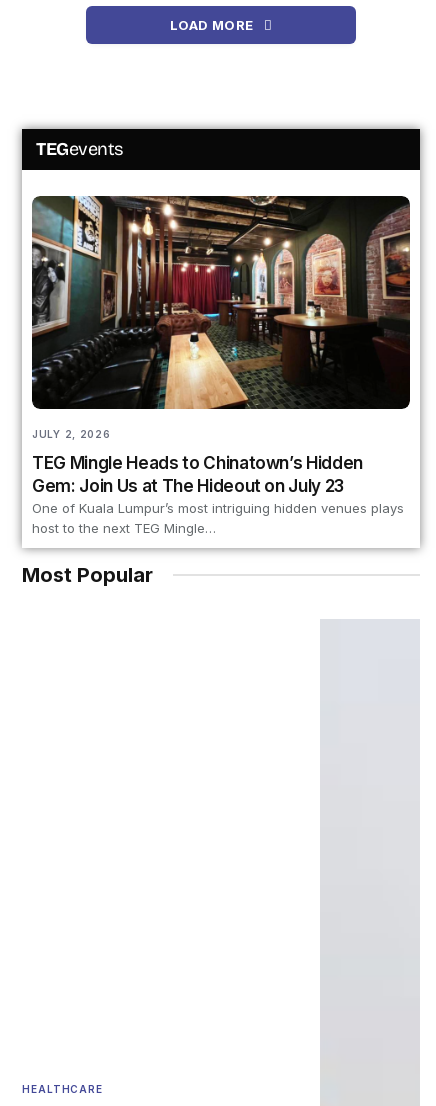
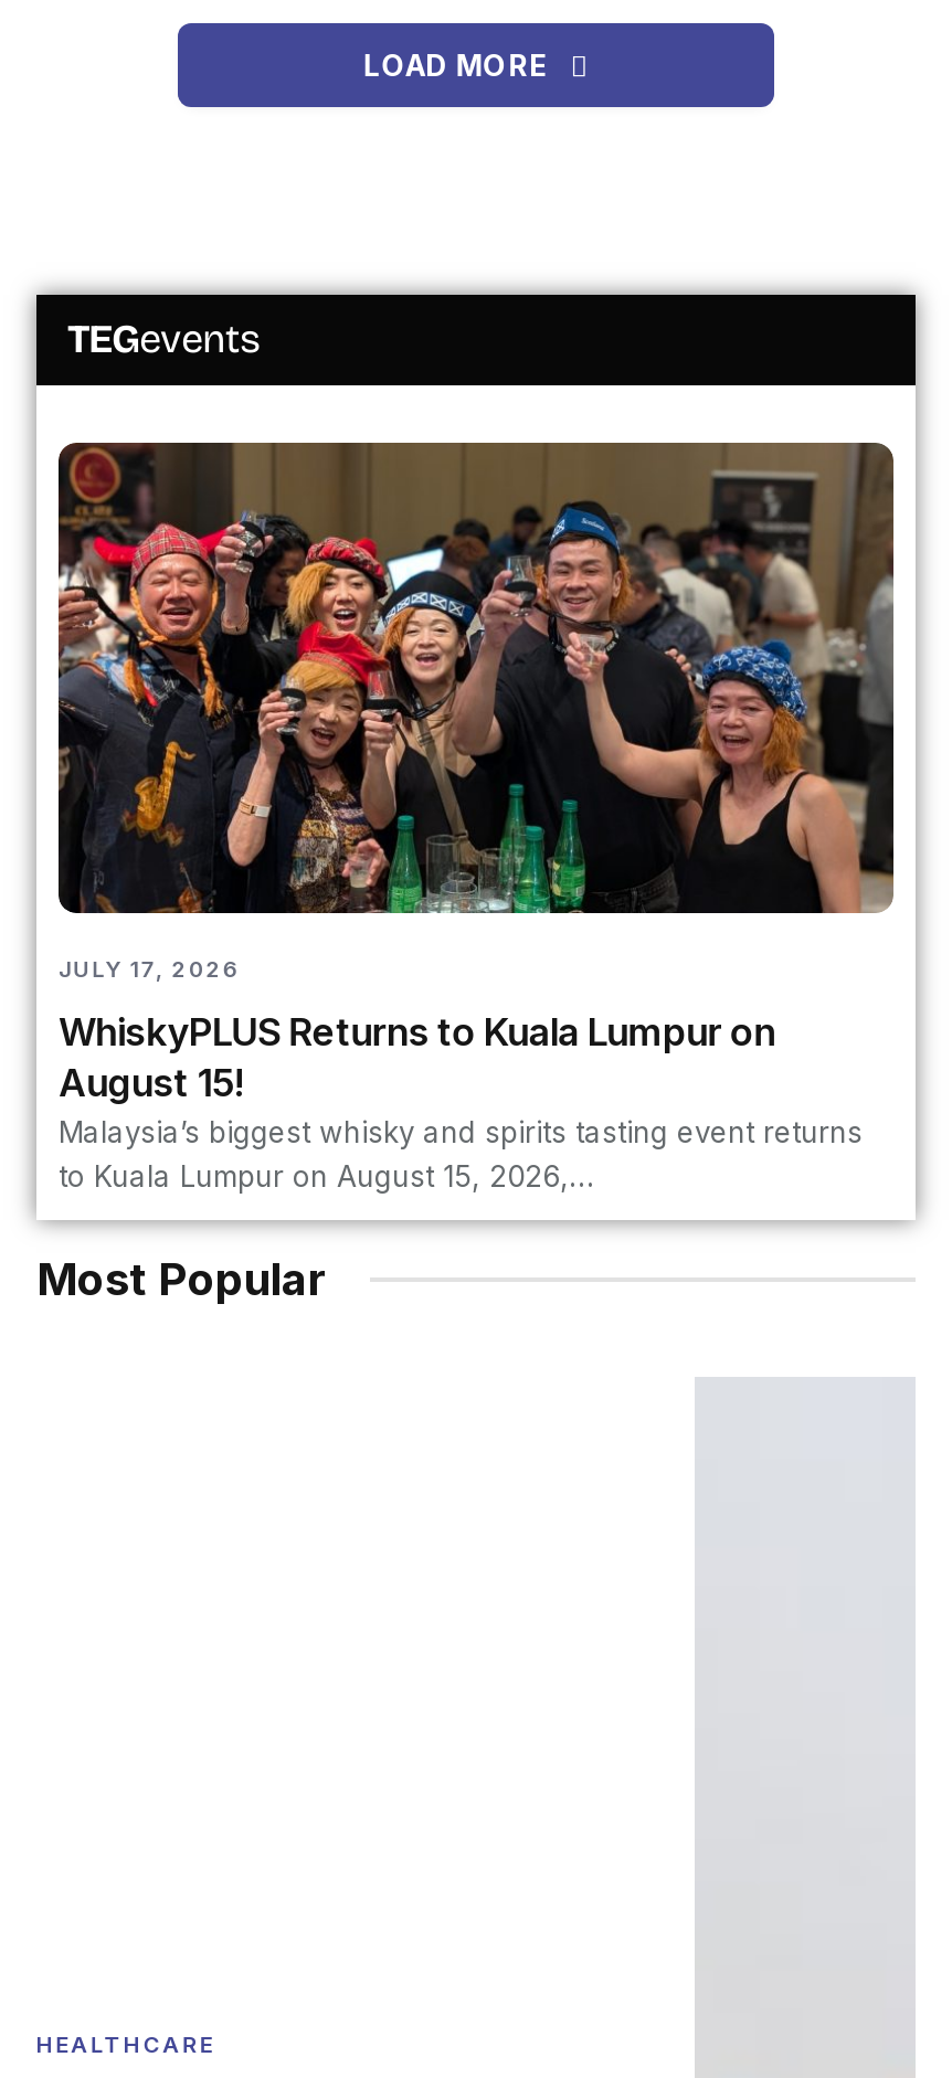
[31,195,411,440] [image] | JULY 2, 2026 -> [56,441,896,981] [image] | JULY 17, 2026
[32,453,404,536] TEG Mingle Heads to Chinatown’s Hidden | Gem: Join Us at The Hideout on July 23 | One of Kuala Lumpur’s most intriguing hidden venues plays | host to the next TEG Mingle… -> [59,1010,863,1193] WhiskyPLUS Returns to Kuala Lumpur on | August 15! | Malaysia’s biggest whisky and spirits tasting event returns | to Kuala Lumpur on August 15, 2026,…

